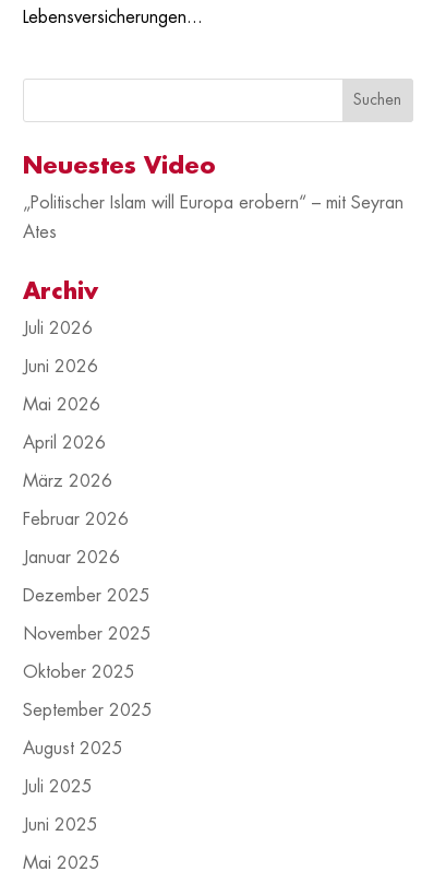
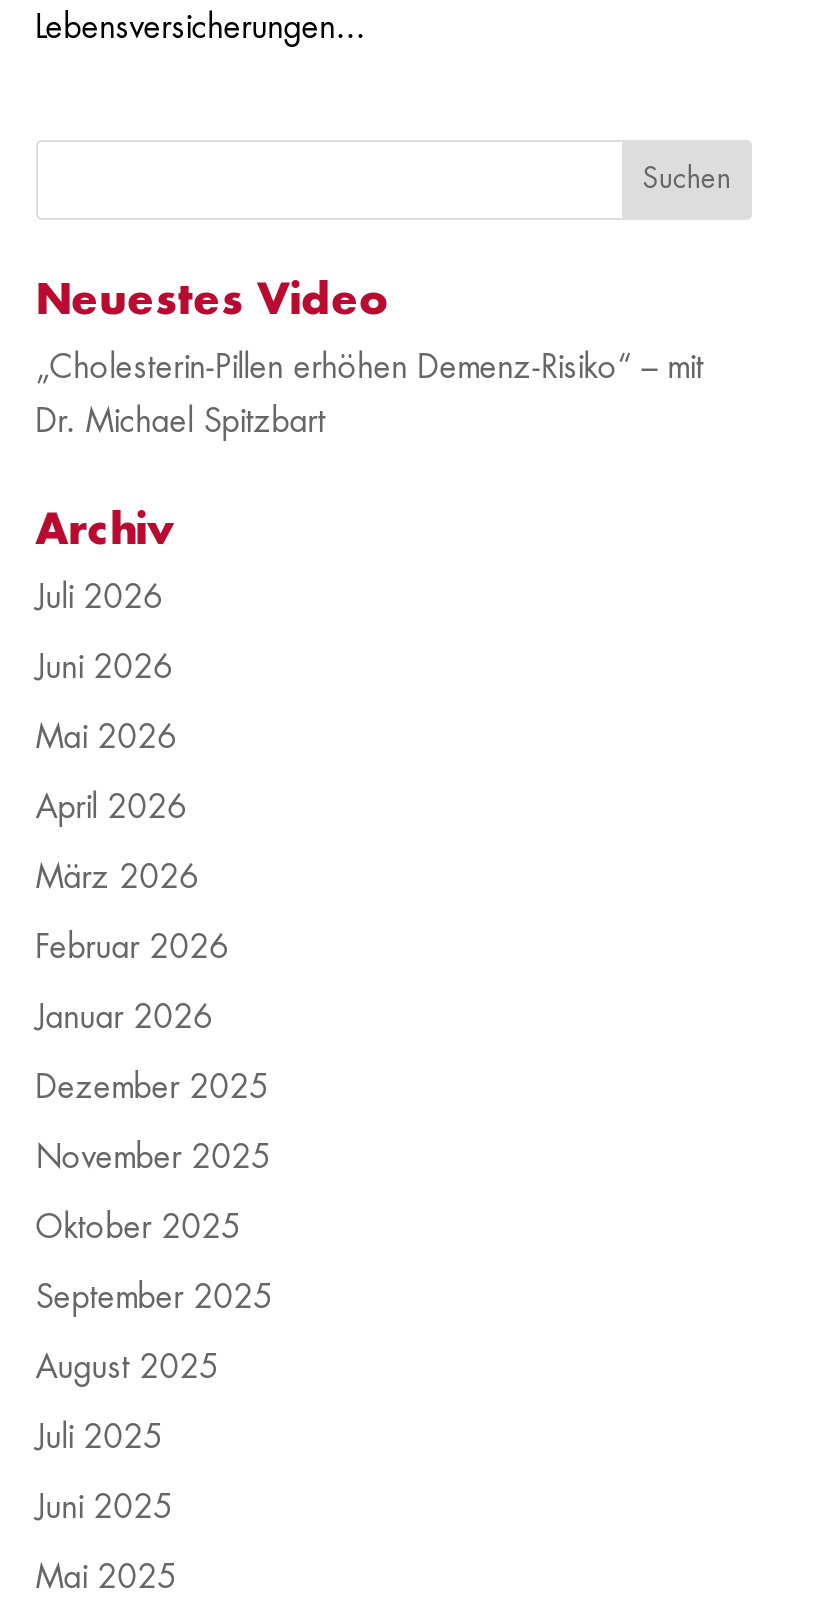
[23,194,403,211] „Politischer Islam will Europa erobern“ – mit Seyran -> [36,351,704,383] „Cholesterin-Pillen erhöhen Demenz-Risiko“ – mit
[23,223,56,241] Ates -> [36,405,326,437] Dr. Michael Spitzbart

